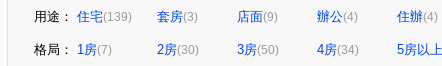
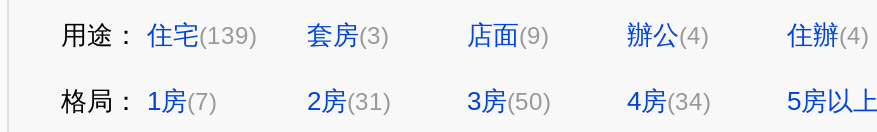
[157,42,199,57] 2房(30) -> [307,86,391,116] 2房(31)

